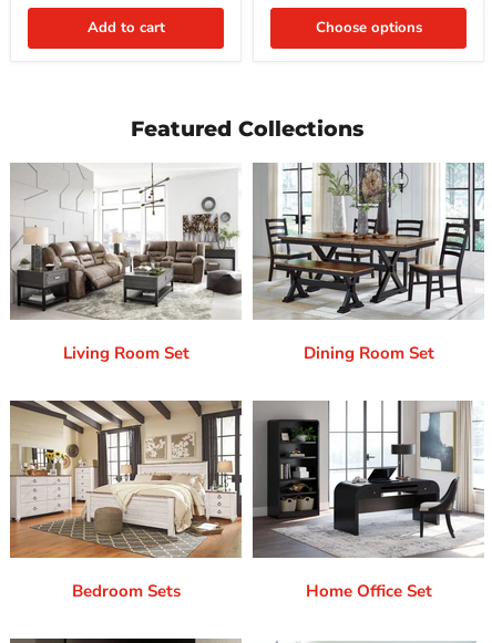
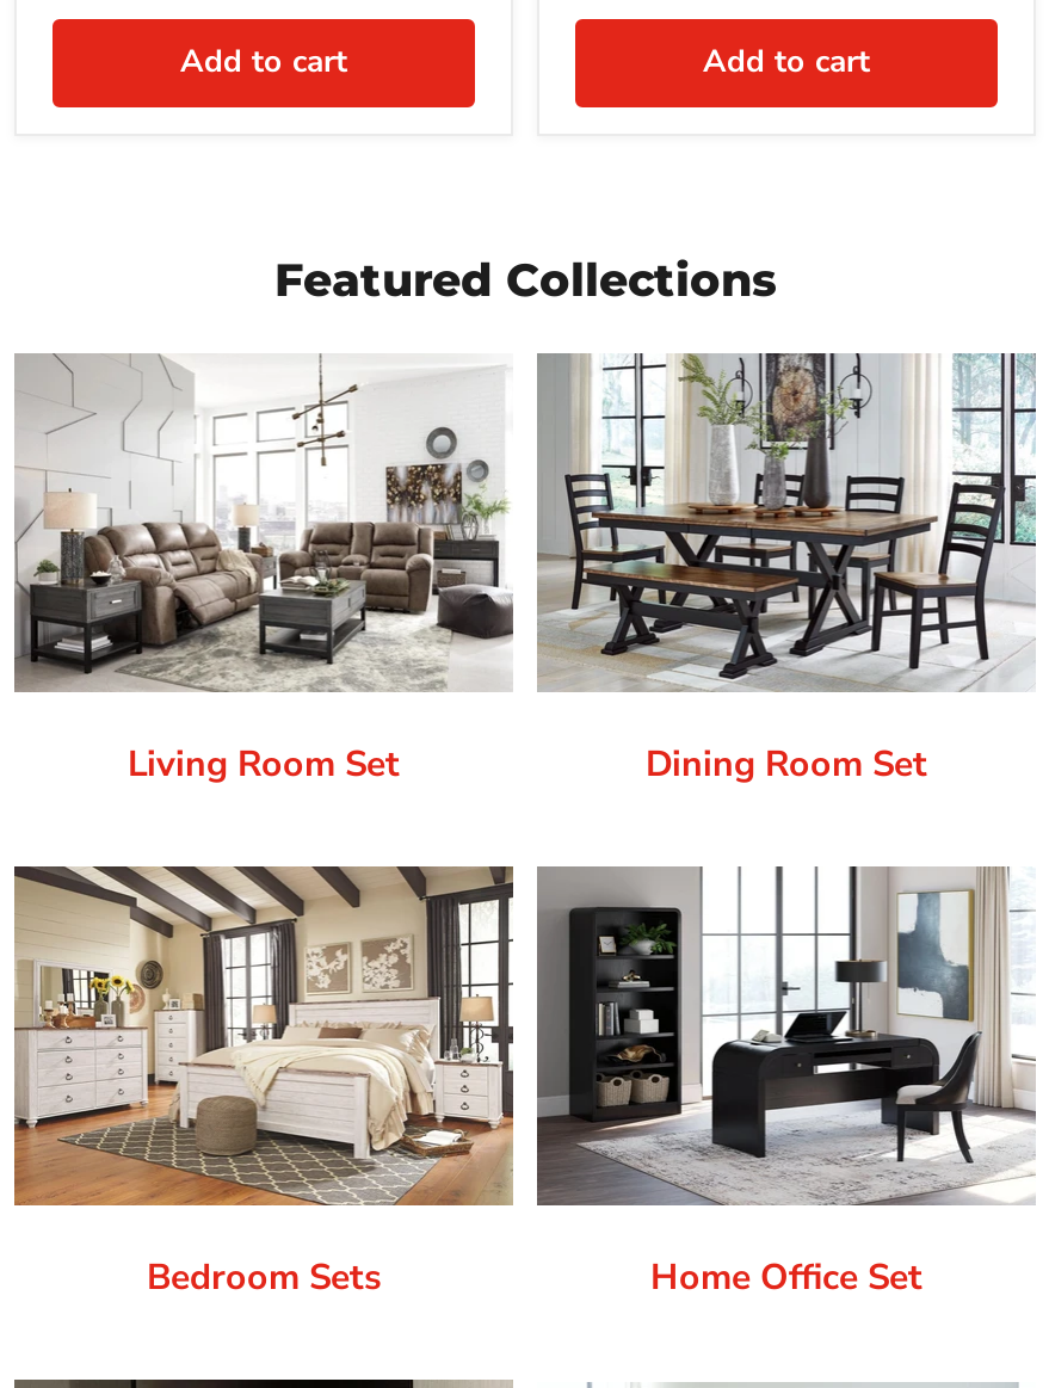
[315,18,422,38] Choose options -> [703,41,870,84] Add to cart

